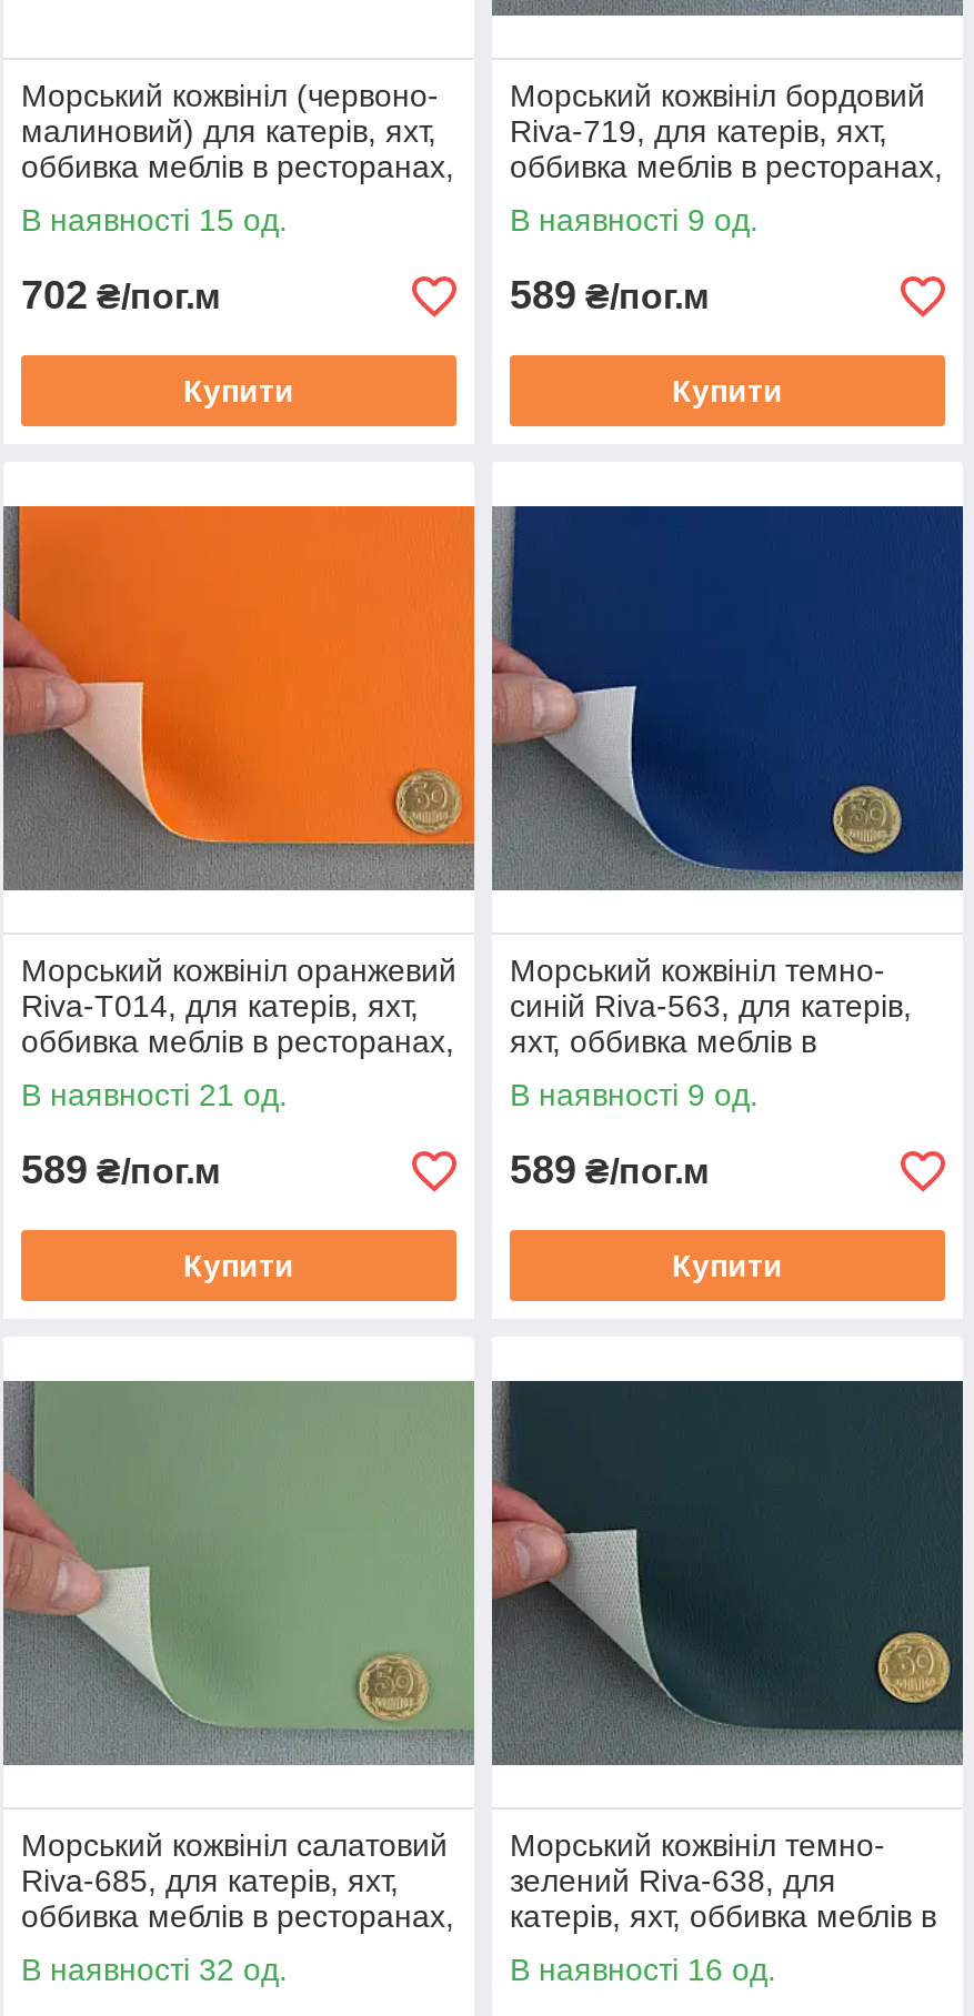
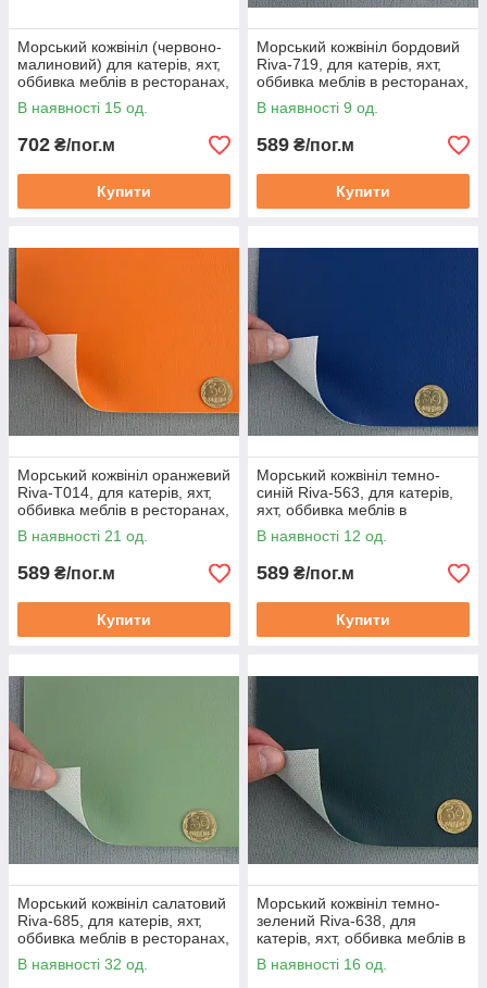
[510,1077,759,1113] В наявності 9 од. -> [257,527,387,545] В наявності 12 од.

